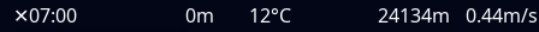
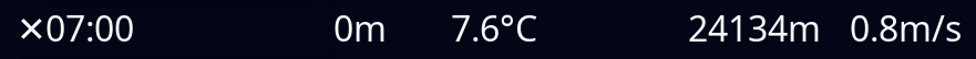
[249,3,538,29] 12°C | 24134m 0.44m/s -> [451,5,963,54] 7.6°C | 24134m 0.8m/s

